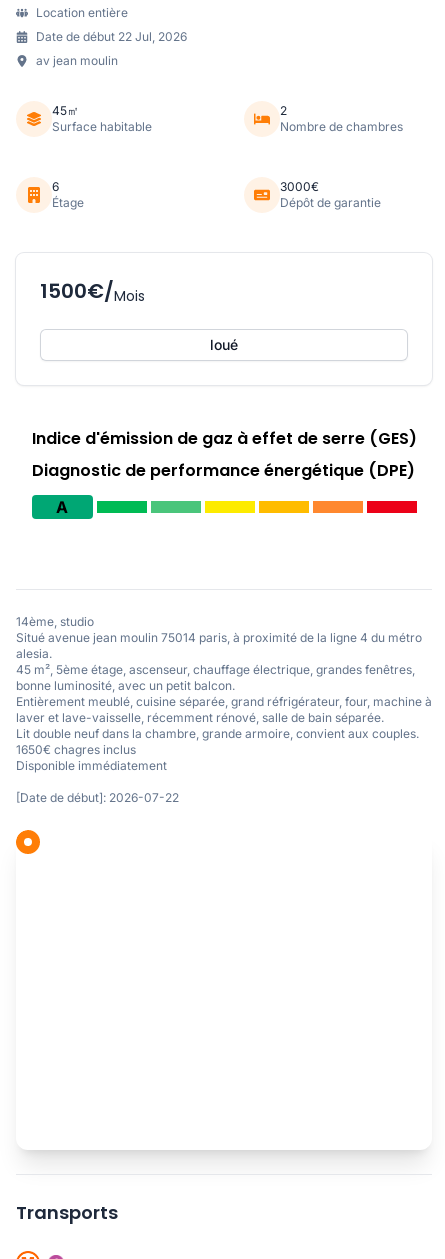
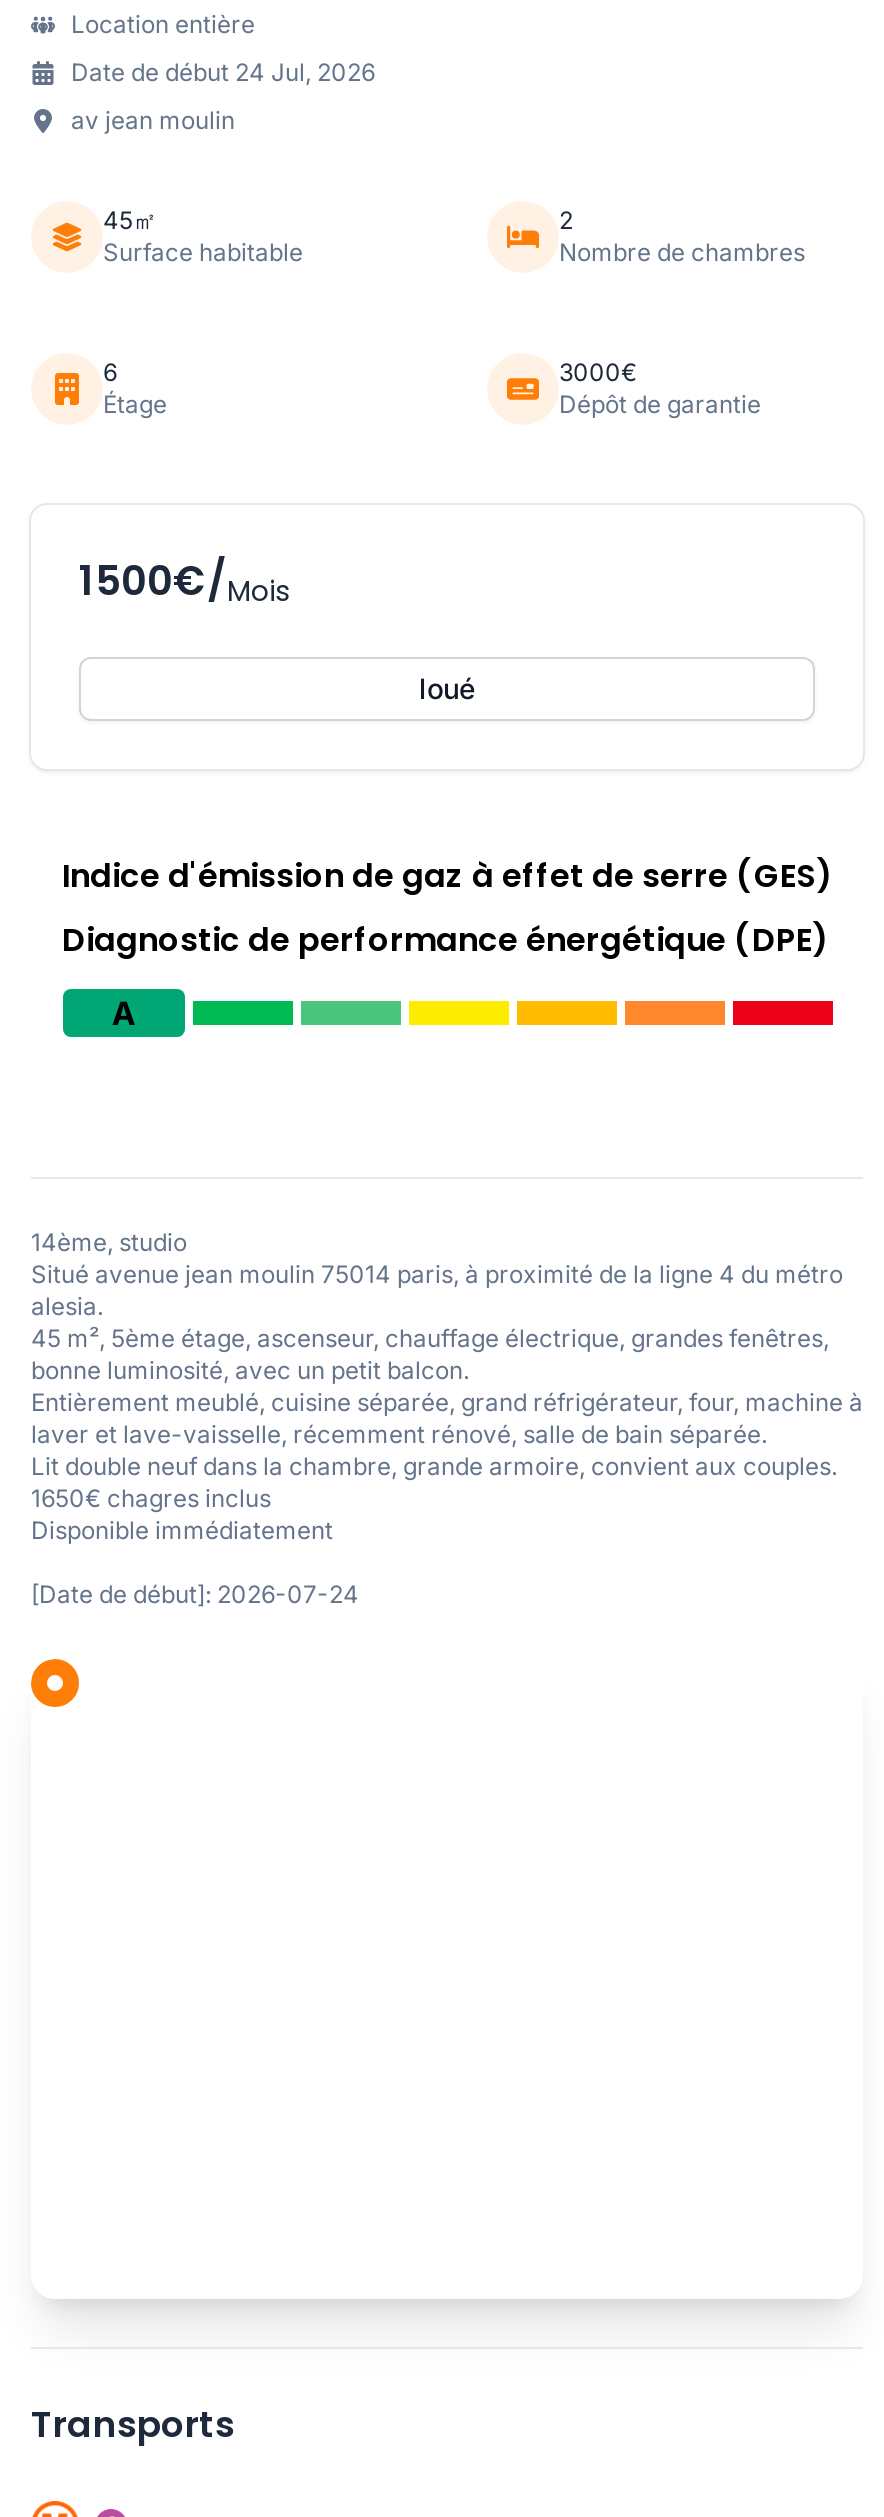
[36,29,187,44] Date de début 22 Jul, 2026 -> [71,56,375,86] Date de début 24 Jul, 2026
[16,790,179,805] [Date de début]: 2026-07-22 -> [31,1578,359,1608] [Date de début]: 2026-07-24

